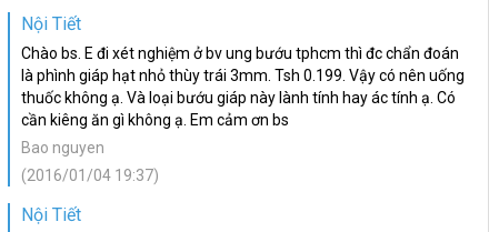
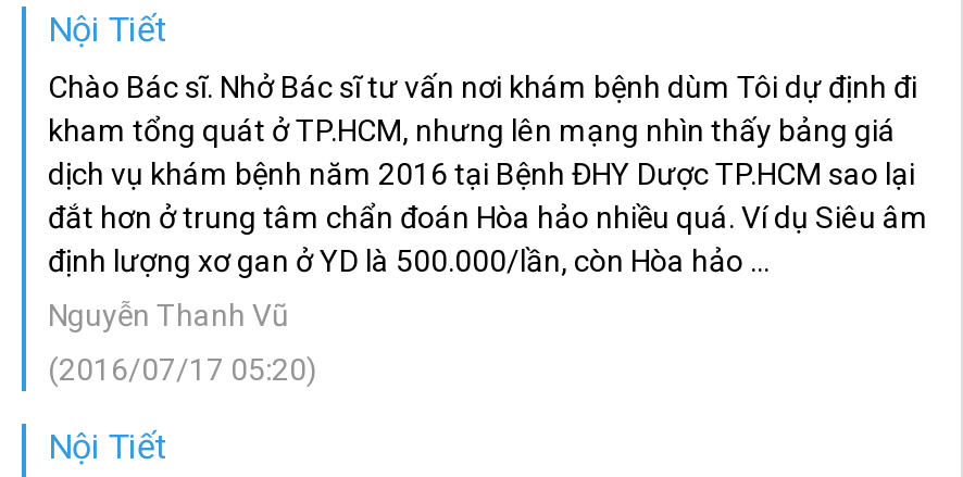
[21,44,465,129] Chào bs. E đi xét nghiệm ở bv ung bướu tphcm thì đc chẩn đoán | là phình giáp hạt nhỏ thùy trái 3mm. Tsh 0.199. Vậy có nên uống | thuốc không ạ. Và loại bướu giáp này lành tính hay ác tính ạ. Có | cần kiêng ăn gì không ạ. Em cảm ơn bs -> [48,70,928,278] Chào Bác sĩ. Nhở Bác sĩ tư vấn nơi khám bệnh dùm Tôi dự định đi | kham tổng quát ở TP.HCM, nhưng lên mạng nhìn thấy bảng giá | dịch vụ khám bệnh năm 2016 tại Bệnh ĐHY Dược TP.HCM sao lại | đắt hơn ở trung tâm chẩn đoán Hòa hảo nhiều quá. Ví dụ Siêu âm | định lượng xơ gan ở YD là 500.000/lần, còn Hòa hảo ...
[21,139,104,157] Bao nguyen -> [48,298,289,332] Nguyễn Thanh Vũ
[21,167,159,184] (2016/01/04 19:37) -> [48,352,317,387] (2016/07/17 05:20)

